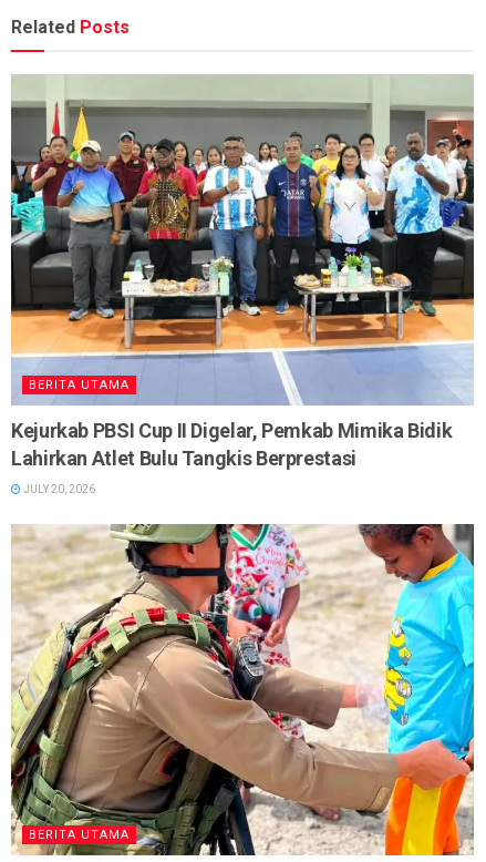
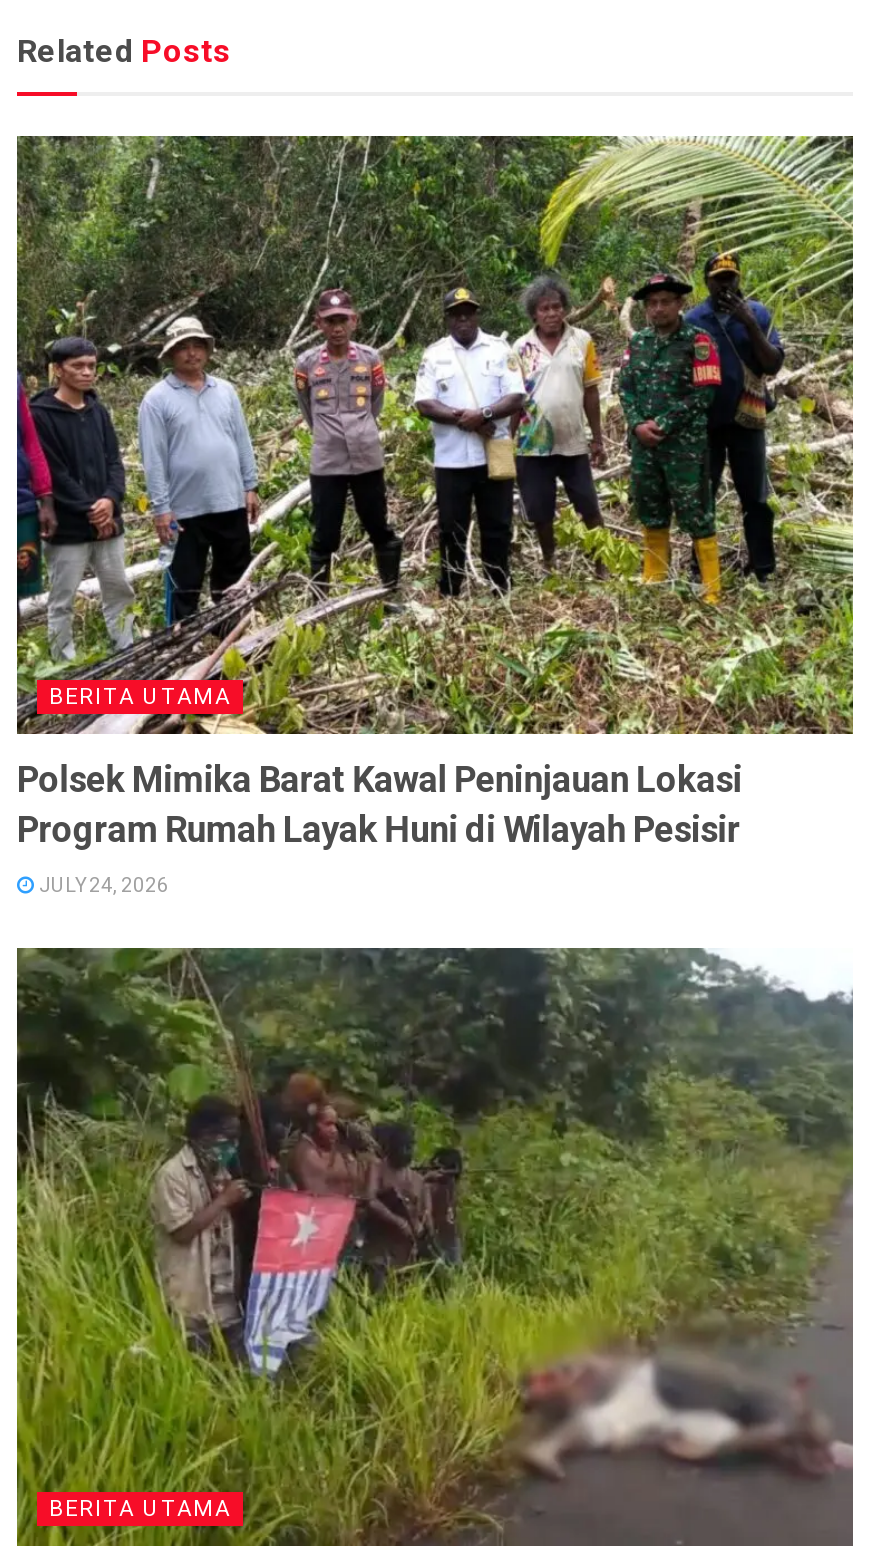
[10,75,475,470] [image] | Kejurkab PBSI Cup II Digelar, Pemkab Mimika Bidik | Lahirkan Atlet Bulu Tangkis Berprestasi -> [15,134,855,850] [image] | Polsek Mimika Barat Kawal Peninjauan Lokasi | Program Rumah Layak Huni di Wilayah Pesisir
[21,483,95,495] JULY 20, 2026 -> [35,874,169,896] JULY 24, 2026
[10,523,475,856] [image] -> [15,946,855,1548] [image]

